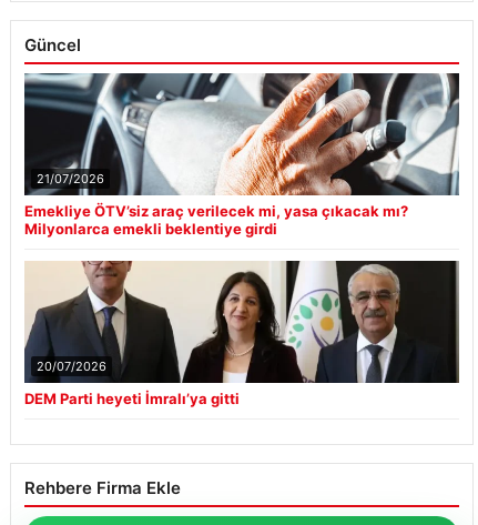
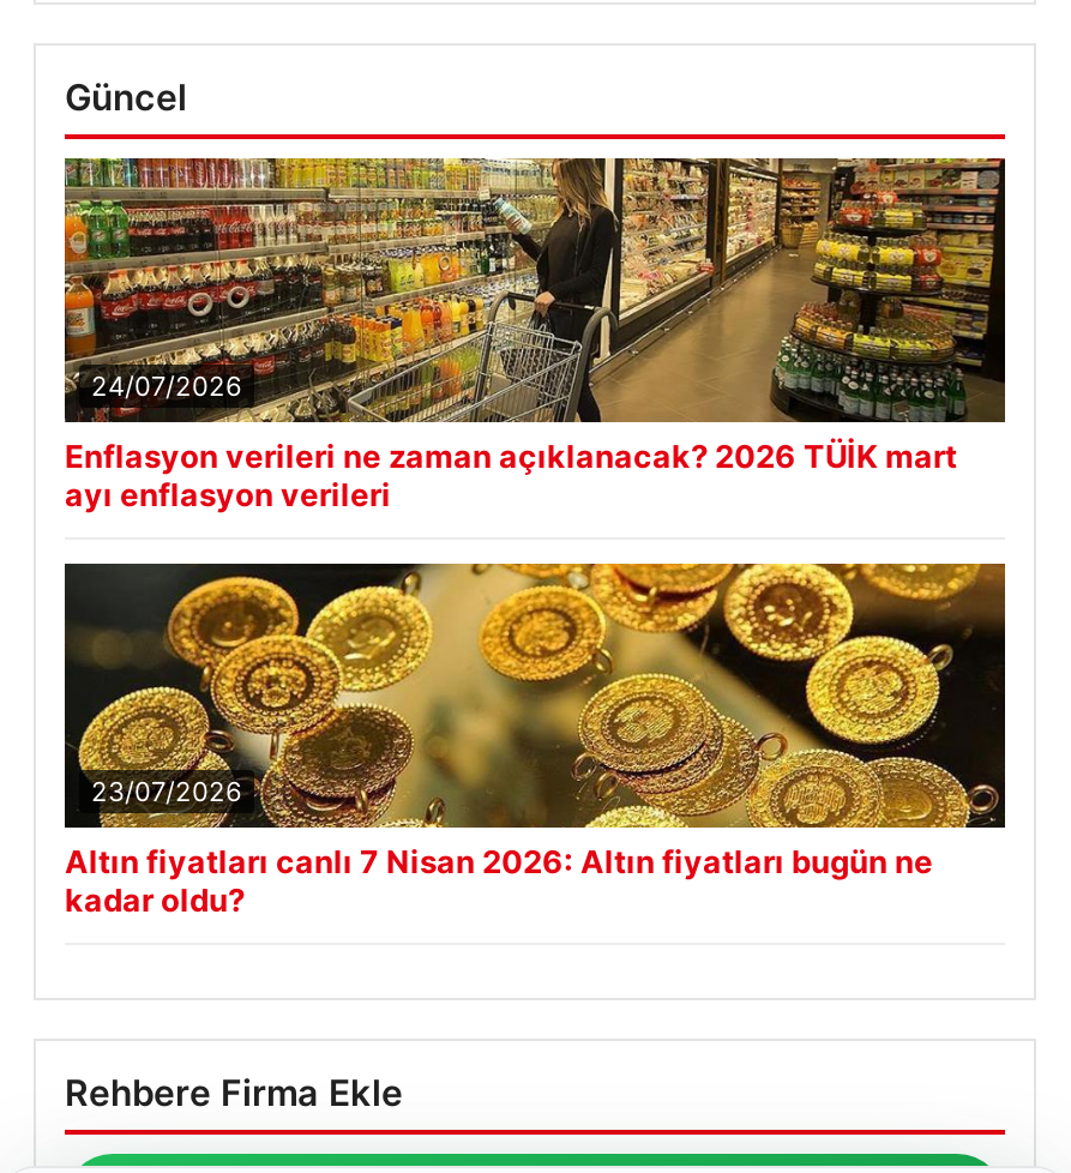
[23,72,460,195] [image] | 21/07/2026 -> [62,156,1007,422] [image] | 24/07/2026
[24,202,408,238] Emekliye ÖTV’siz araç verilecek mi, yasa çıkacak mı? | Milyonlarca emekli beklentiye girdi -> [65,438,957,514] Enflasyon verileri ne zaman açıklanacak? 2026 TÜİK mart | ayı enflasyon verileri
[24,260,460,381] [image] | 20/07/2026 -> [62,561,1007,825] [image] | 23/07/2026
[24,390,240,408] DEM Parti heyeti İmralı’ya gitti -> [65,843,933,920] Altın fiyatları canlı 7 Nisan 2026: Altın fiyatları bugün ne | kadar oldu?

